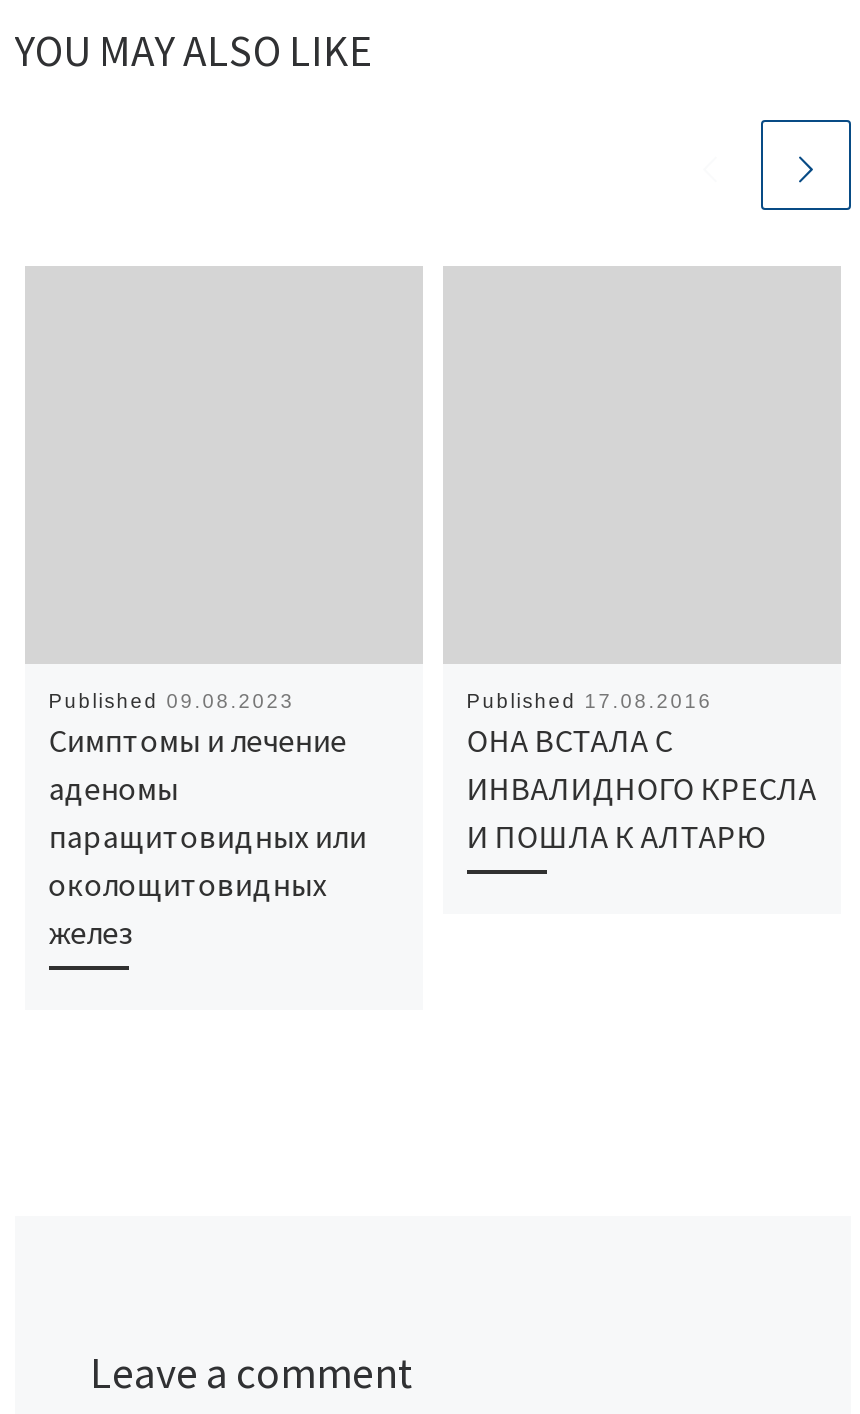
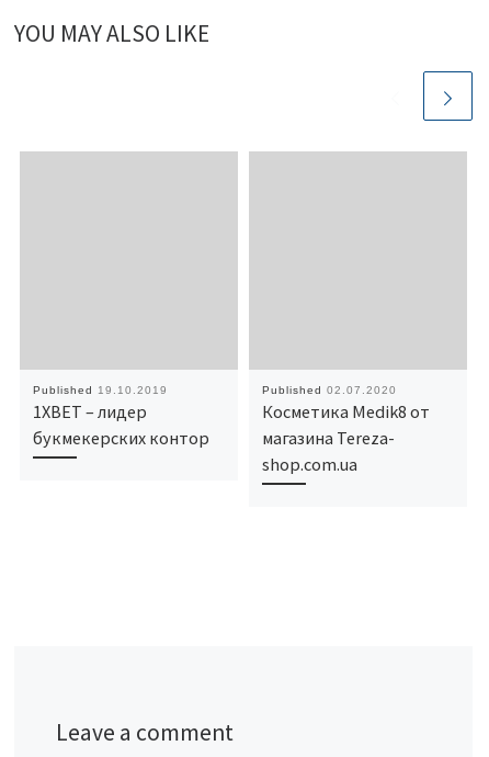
[48,691,366,953] Published 09.08.2023 | Симптомы и лечение | аденомы | паращитовидных или | околощитовидных | желез -> [33,384,209,449] Published 19.10.2019 | 1XBET – лидер | букмекерских контор
[466,691,816,857] Published 17.08.2016 | ОНА ВСТАЛА С | ИНВАЛИДНОГО КРЕСЛА | И ПОШЛА К АЛТАРЮ -> [262,384,429,475] Published 02.07.2020 | Косметика Medik8 от | магазина Tereza- | shop.com.ua

